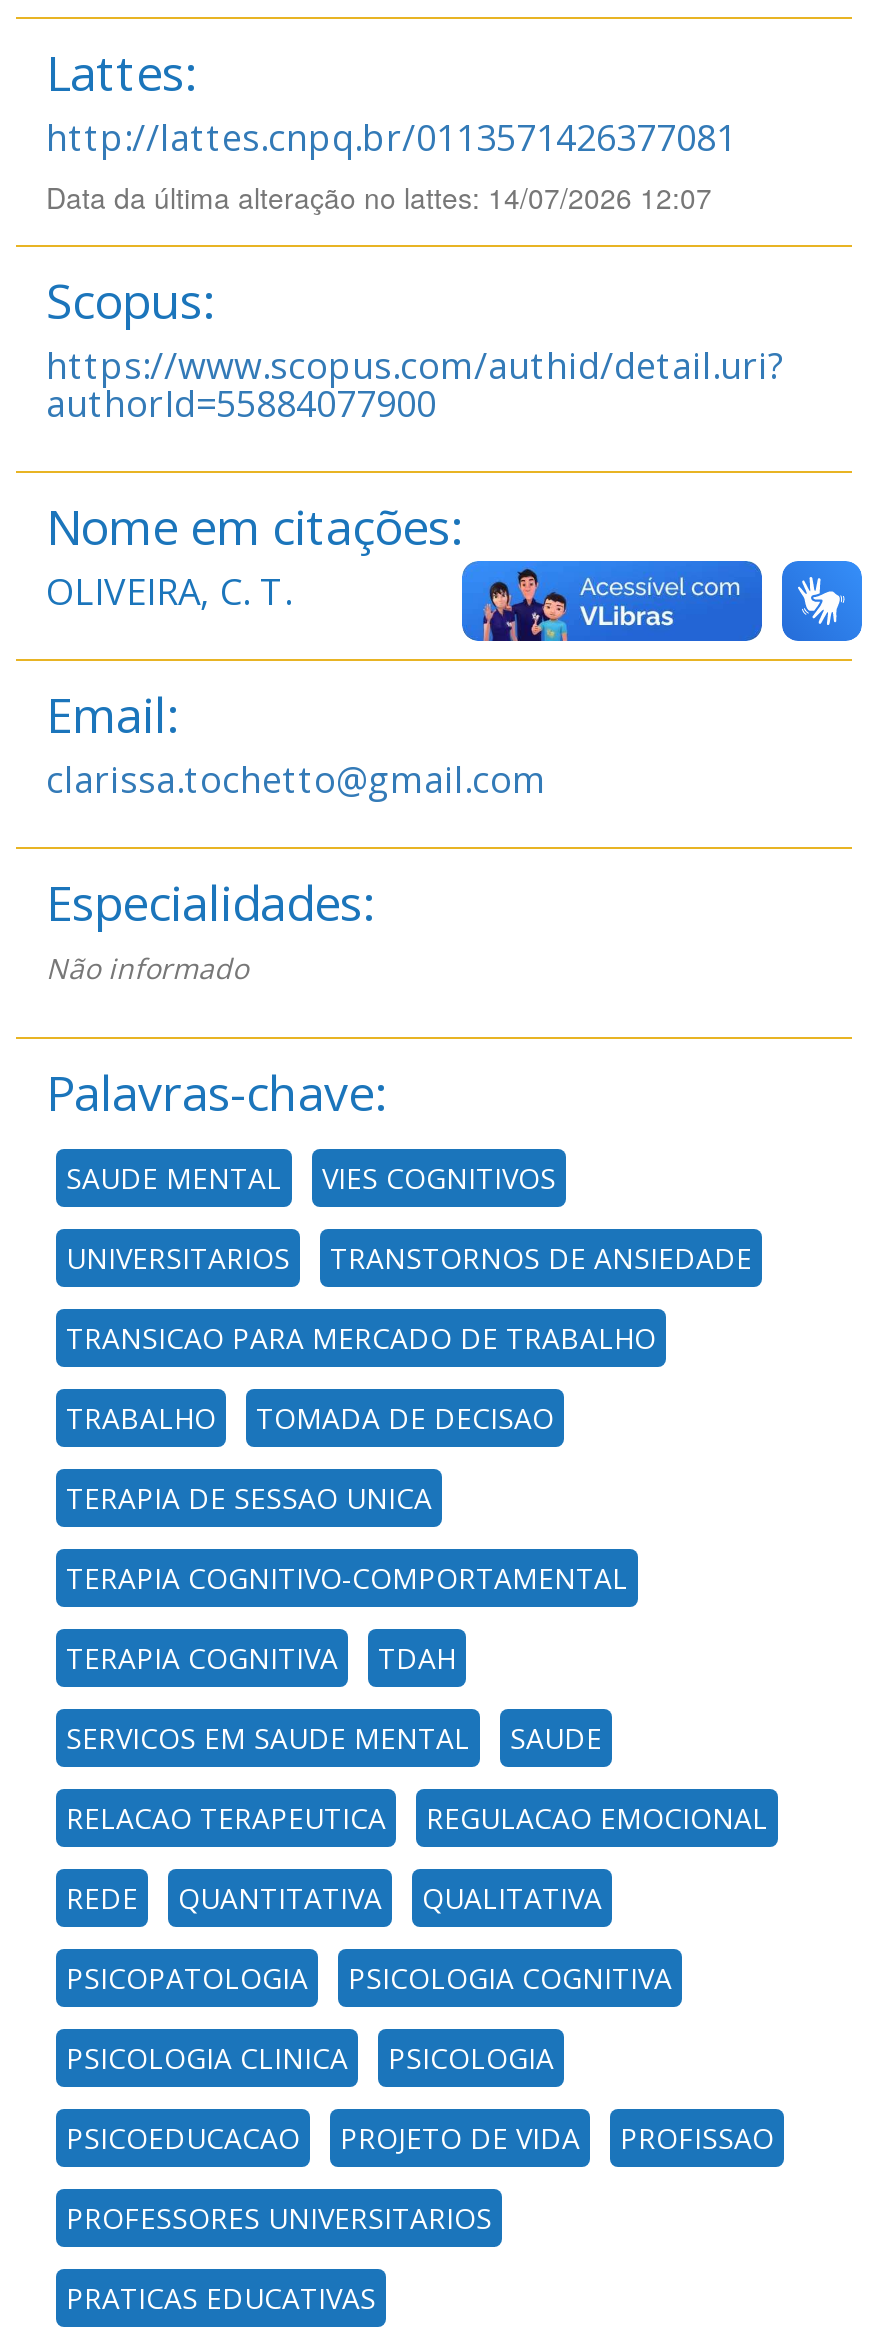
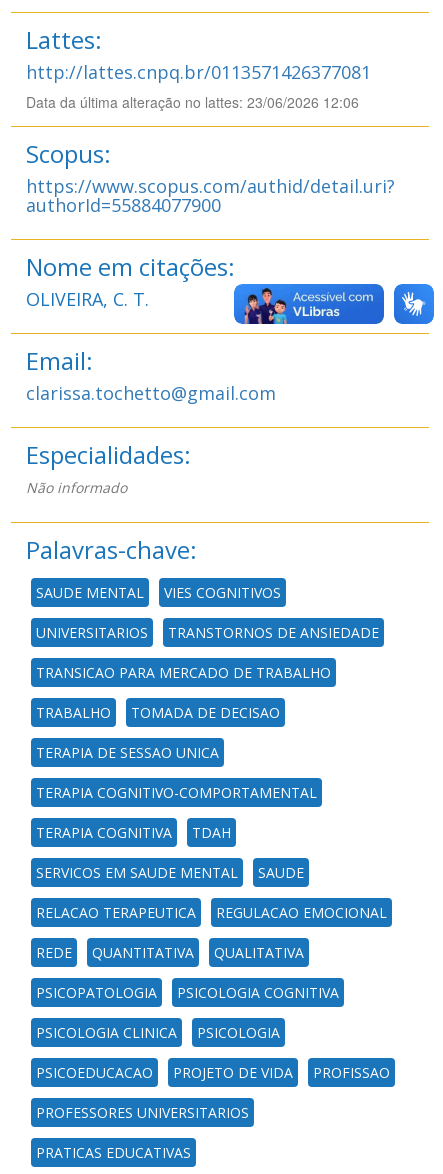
[46,177,712,217] Data da última alteração no lattes: 14/07/2026 12:07 -> [26,92,359,112] Data da última alteração no lattes: 23/06/2026 12:06

